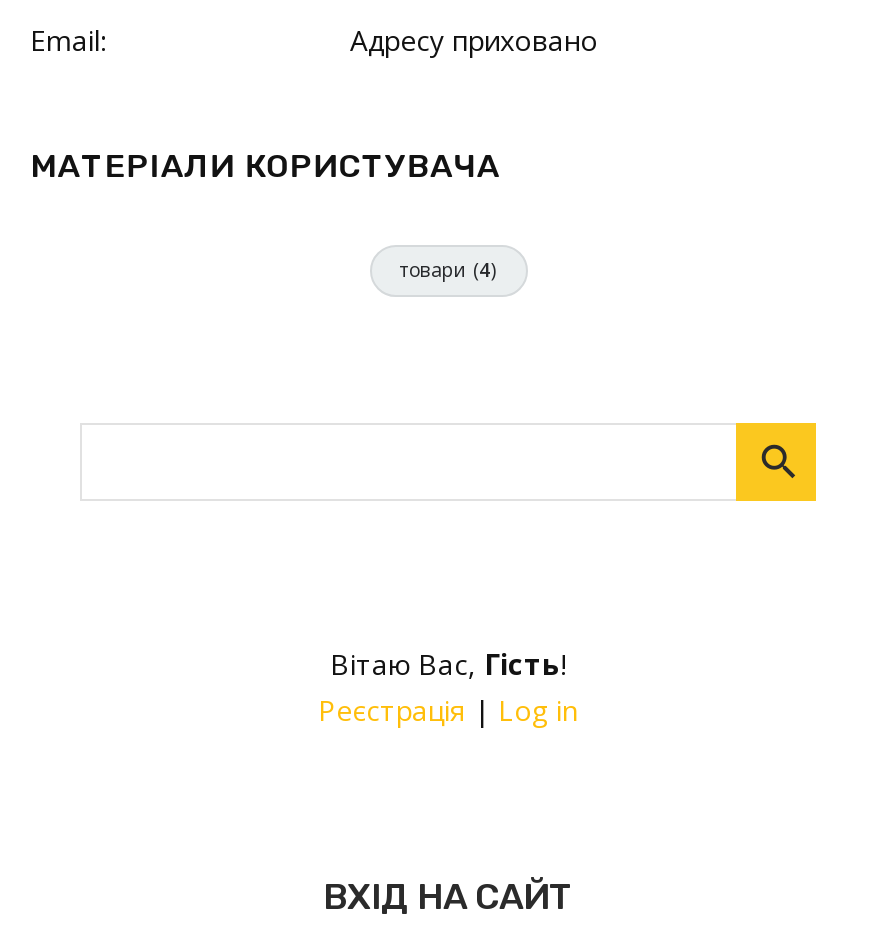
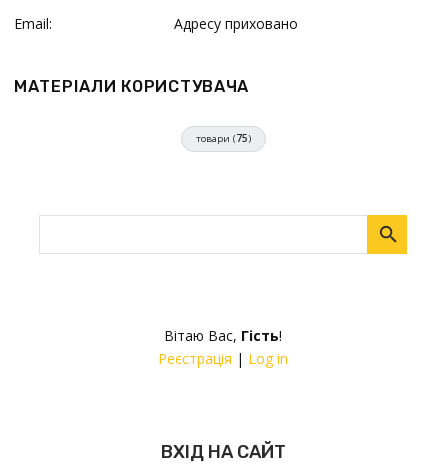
[399,257,497,283] товари (4) -> [195,132,250,145] товари (75)

